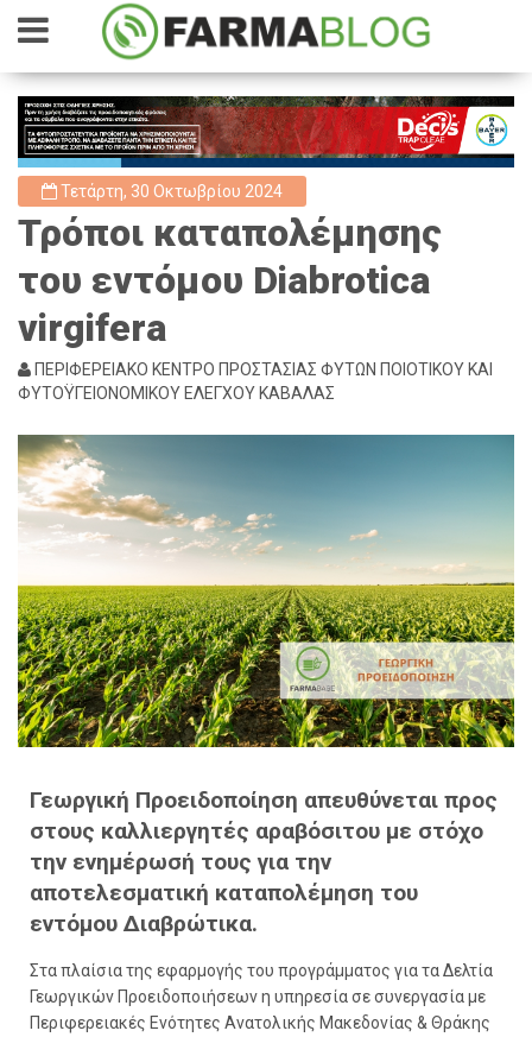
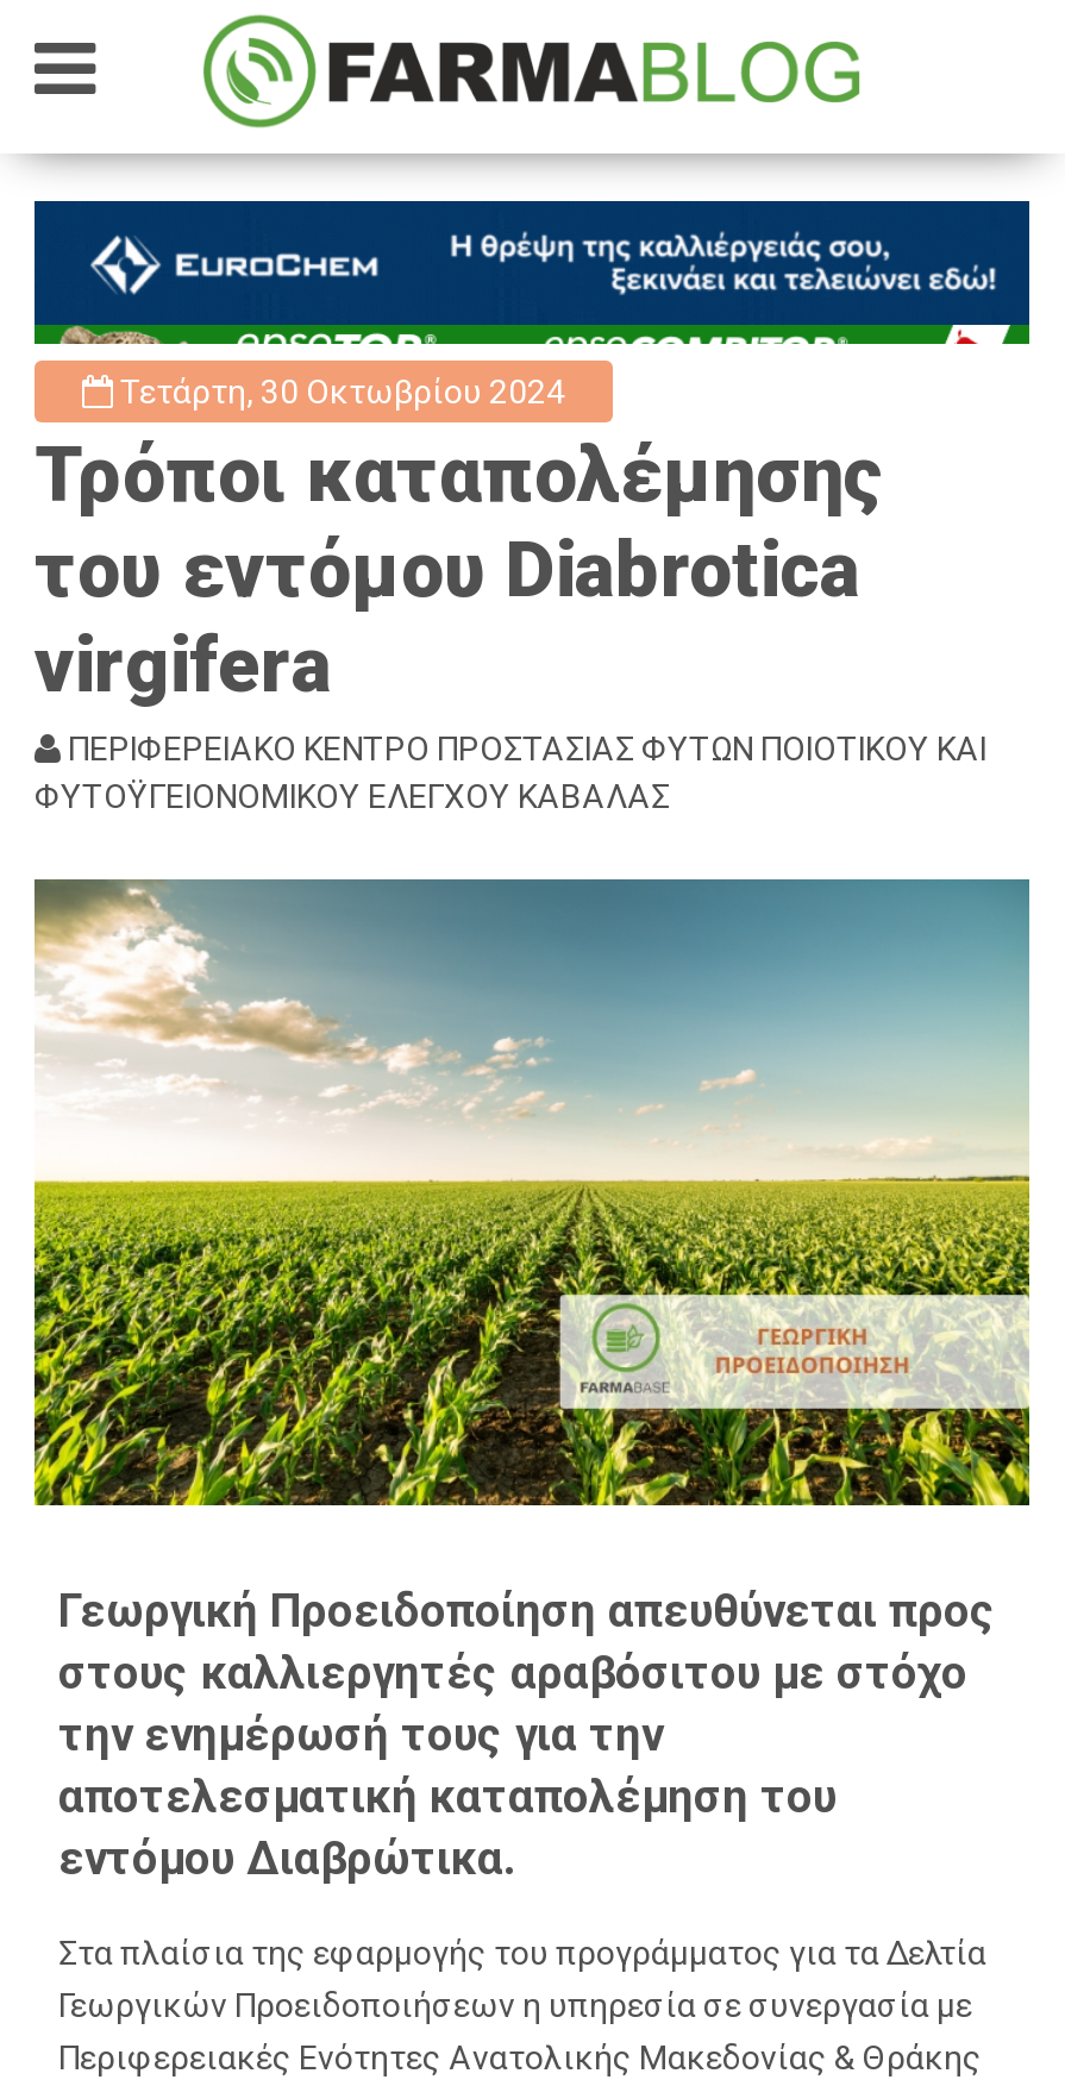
[17,95,515,169] [image] -> [32,199,1032,346] [image]

